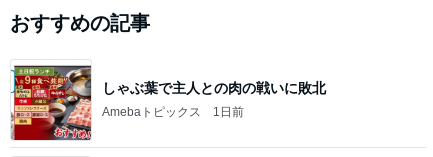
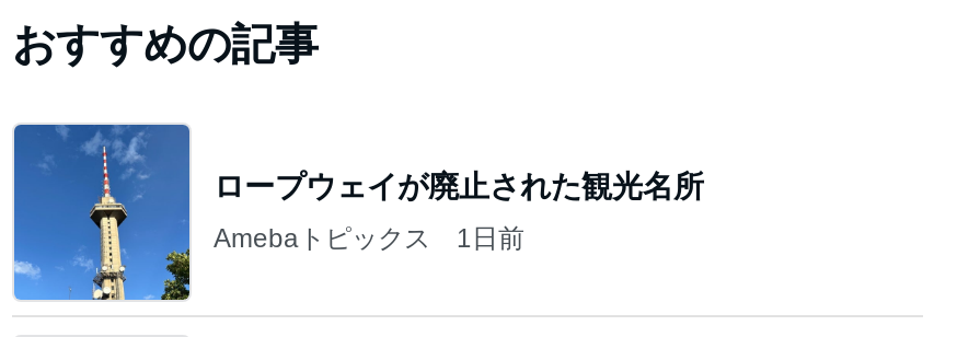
[10,60,326,141] [image] | しゃぶ葉で主人との肉の戦いに敗北 -> [12,123,704,302] [image] | ロープウェイが廃止された観光名所

